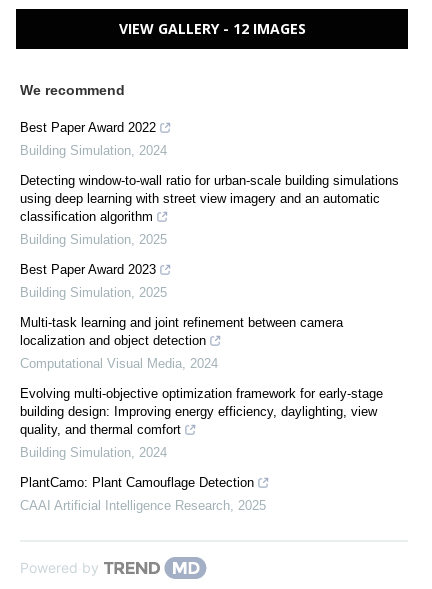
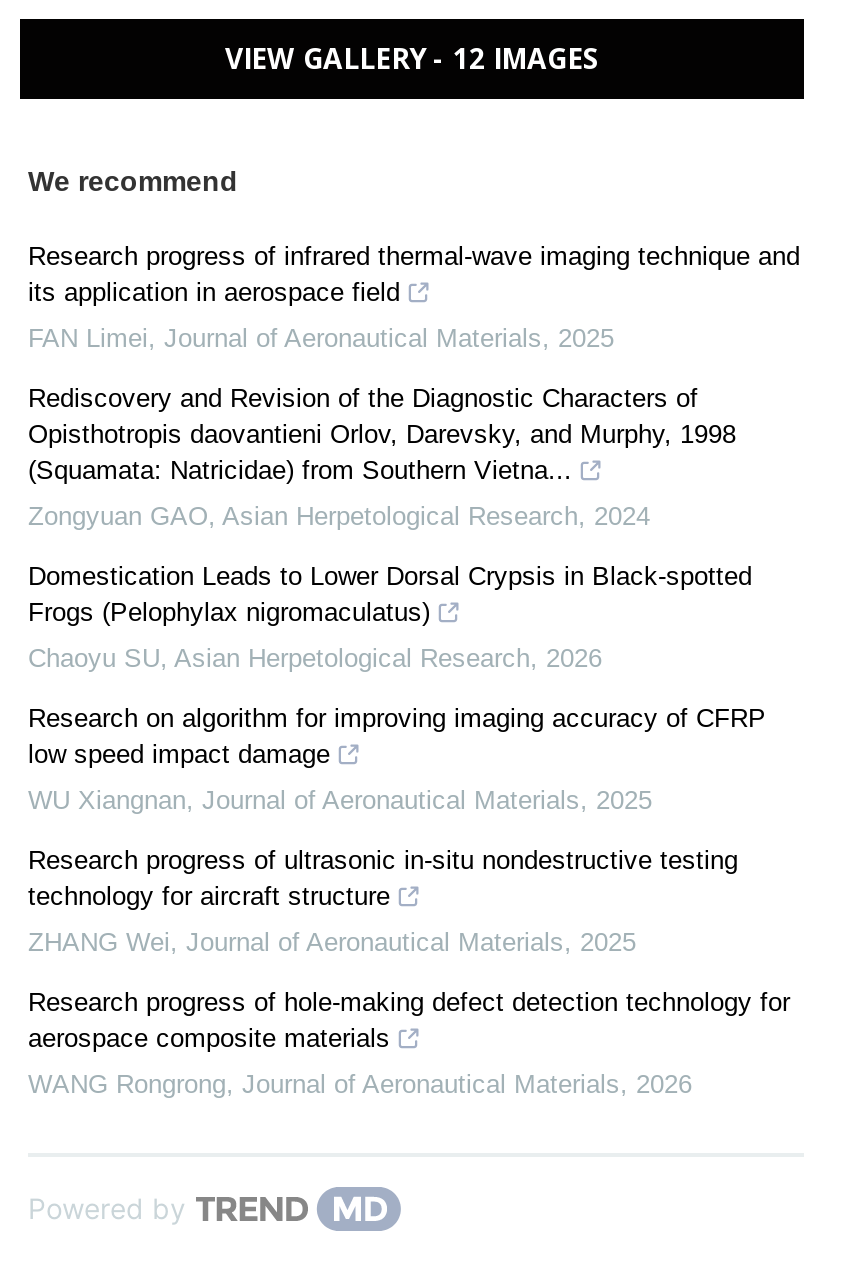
[20,120,156,135] Best Paper Award 2022 -> [28,242,800,308] Research progress of infrared thermal-wave imaging technique and | its application in aerospace field
[20,143,167,158] Building Simulation, 2024 -> [28,324,614,354] FAN Limei, Journal of Aeronautical Materials, 2025
[20,173,399,224] Detecting window-to-wall ratio for urban-scale building simulations | using deep learning with street view imagery and an automatic | classification algorithm -> [28,384,736,486] Rediscovery and Revision of the Diagnostic Characters of | Opisthotropis daovantieni Orlov, Darevsky, and Murphy, 1998 | (Squamata: Natricidae) from Southern Vietna...
[20,232,167,247] Building Simulation, 2025 -> [28,502,650,532] Zongyuan GAO, Asian Herpetological Research, 2024
[20,262,156,277] Best Paper Award 2023 -> [28,562,752,628] Domestication Leads to Lower Dorsal Crypsis in Black-spotted | Frogs (Pelophylax nigromaculatus)
[20,285,167,300] Building Simulation, 2025 -> [28,644,602,674] Chaoyu SU, Asian Herpetological Research, 2026
[20,315,343,348] Multi-task learning and joint refinement between camera | localization and object detection -> [28,704,766,770] Research on algorithm for improving imaging accuracy of CFRP | low speed impact damage
[20,356,218,371] Computational Visual Media, 2024 -> [28,786,652,816] WU Xiangnan, Journal of Aeronautical Materials, 2025
[20,386,383,437] Evolving multi-objective optimization framework for early-stage | building design: Improving energy efficiency, daylighting, view | quality, and thermal comfort -> [28,846,738,912] Research progress of ultrasonic in-situ nondestructive testing | technology for aircraft structure
[20,445,167,460] Building Simulation, 2024 -> [28,928,636,958] ZHANG Wei, Journal of Aeronautical Materials, 2025
[20,475,254,490] PlantCamo: Plant Camouflage Detection -> [28,988,790,1054] Research progress of hole-making defect detection technology for | aerospace composite materials
[20,498,266,513] CAAI Artificial Intelligence Research, 2025 -> [28,1070,692,1100] WANG Rongrong, Journal of Aeronautical Materials, 2026

